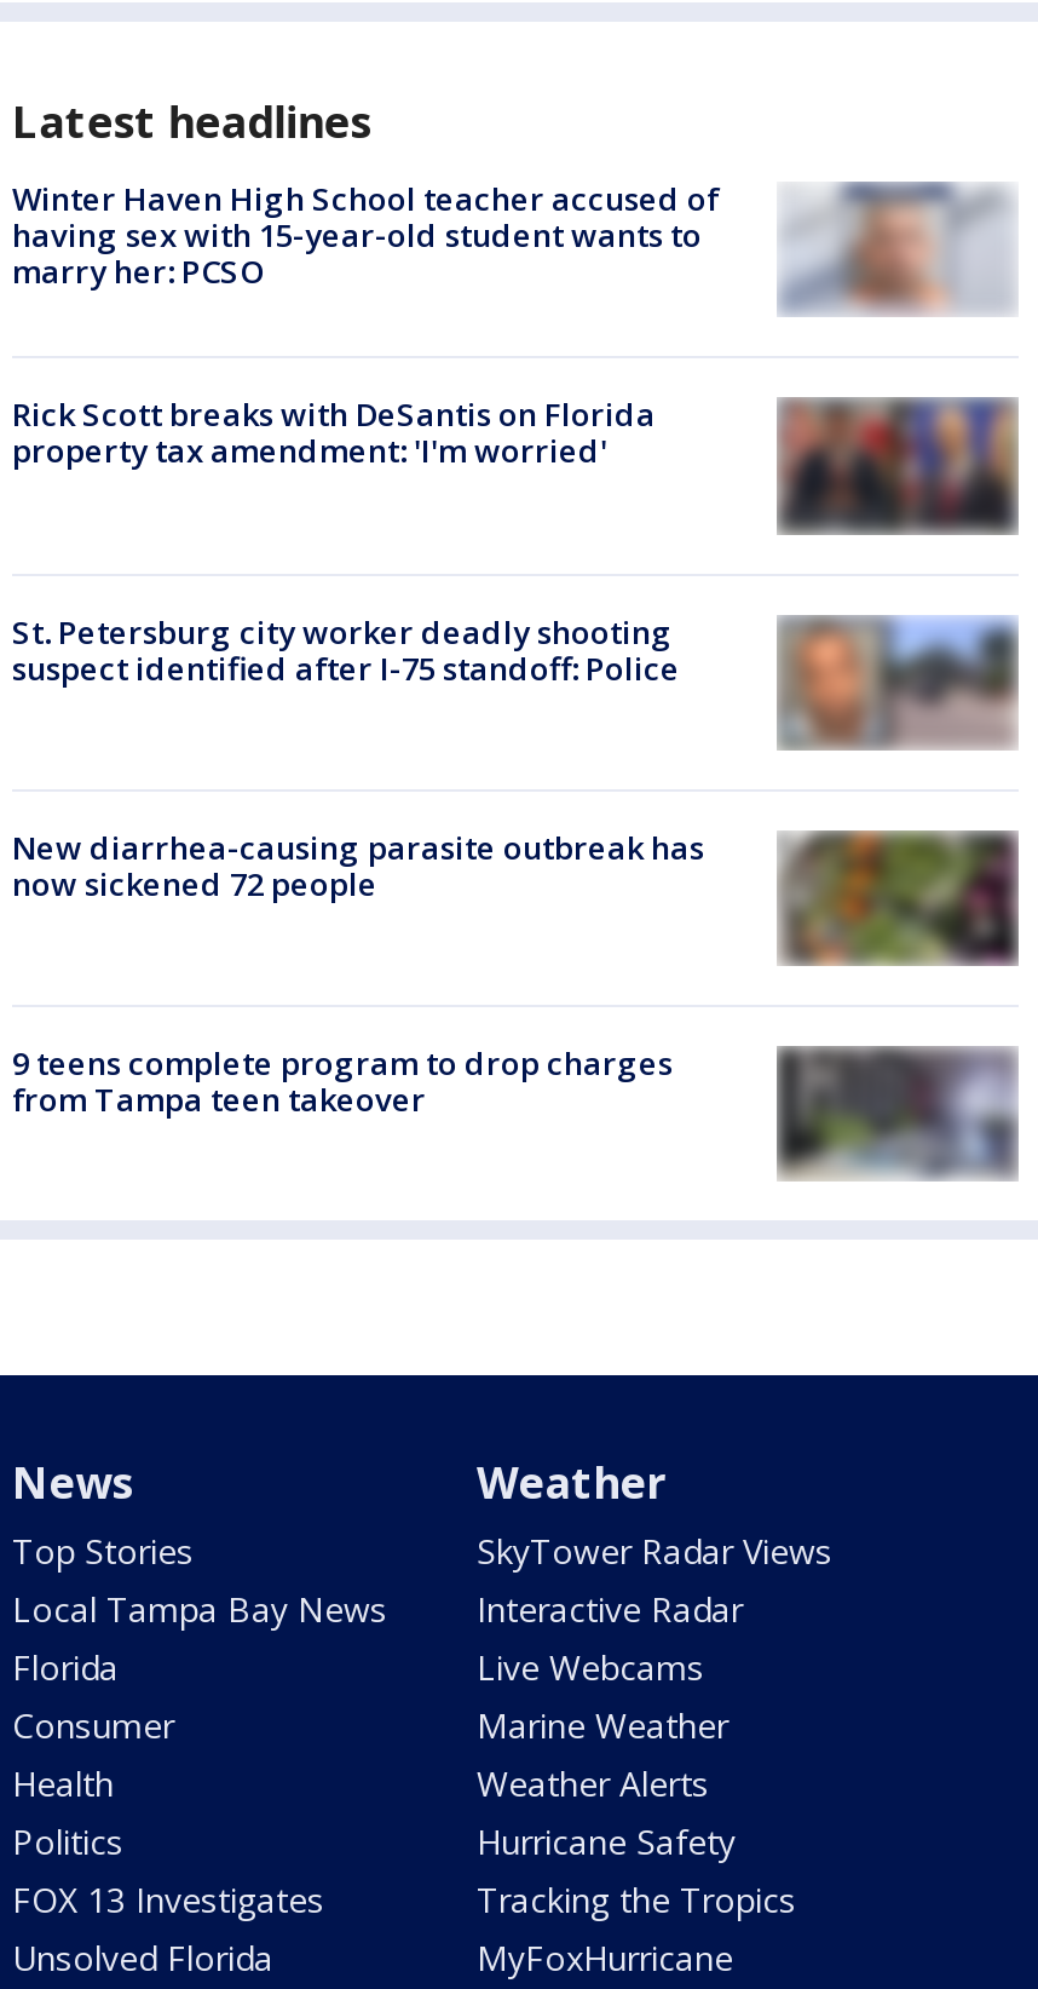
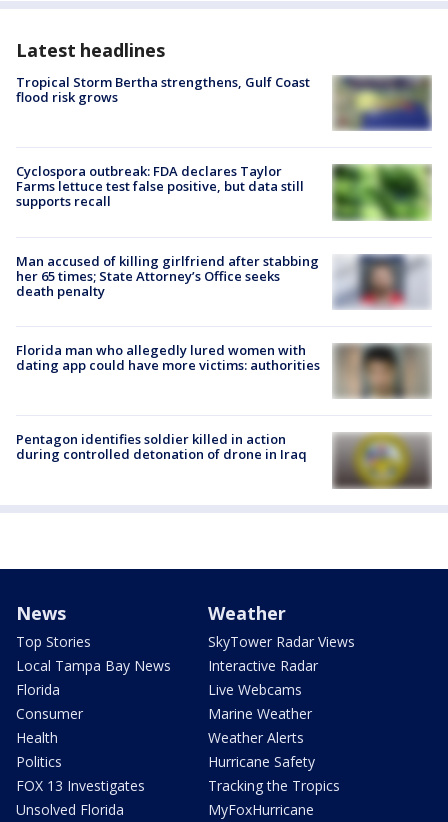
[12,177,1016,315] [image] | Winter Haven High School teacher accused of | having sex with 15-year-old student wants to | marry her: PCSO -> [16,73,432,131] [image] | Tropical Storm Bertha strengthens, Gulf Coast | flood risk grows
[12,393,656,473] Rick Scott breaks with DeSantis on Florida | property tax amendment: 'I'm worried' -> [16,162,304,210] Cyclospora outbreak: FDA declares Taylor | Farms lettuce test false positive, but data still | supports recall
[777,397,1019,535] [image] -> [333,164,431,221] [image]
[12,609,1019,751] [image] | St. Petersburg city worker deadly shooting | suspect identified after I-75 standoff: Police -> [16,252,431,309] [image] | Man accused of killing girlfriend after stabbing | her 65 times; State Attorney’s Office seeks | death penalty
[12,825,1019,966] [image] | New diarrhea-causing parasite outbreak has | now sickened 72 people -> [16,341,431,398] [image] | Florida man who allegedly lured women with | dating app could have more victims: authorities
[12,1041,673,1121] 9 teens complete program to drop charges | from Tampa teen takeover -> [16,430,307,463] Pentagon identifies soldier killed in action | during controlled detonation of drone in Iraq
[777,1046,1014,1182] [image] -> [332,432,431,489] [image]

